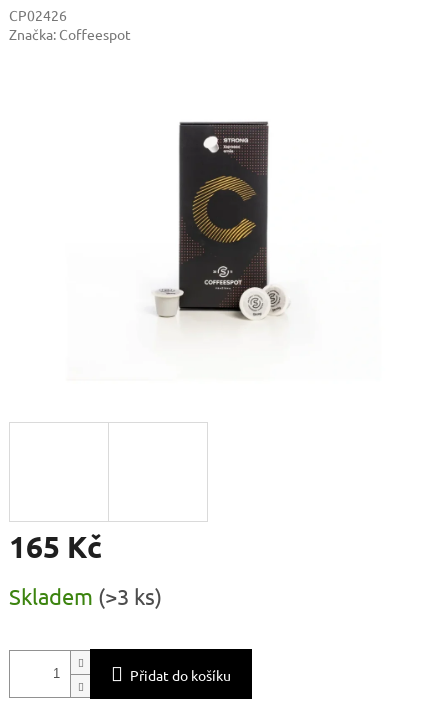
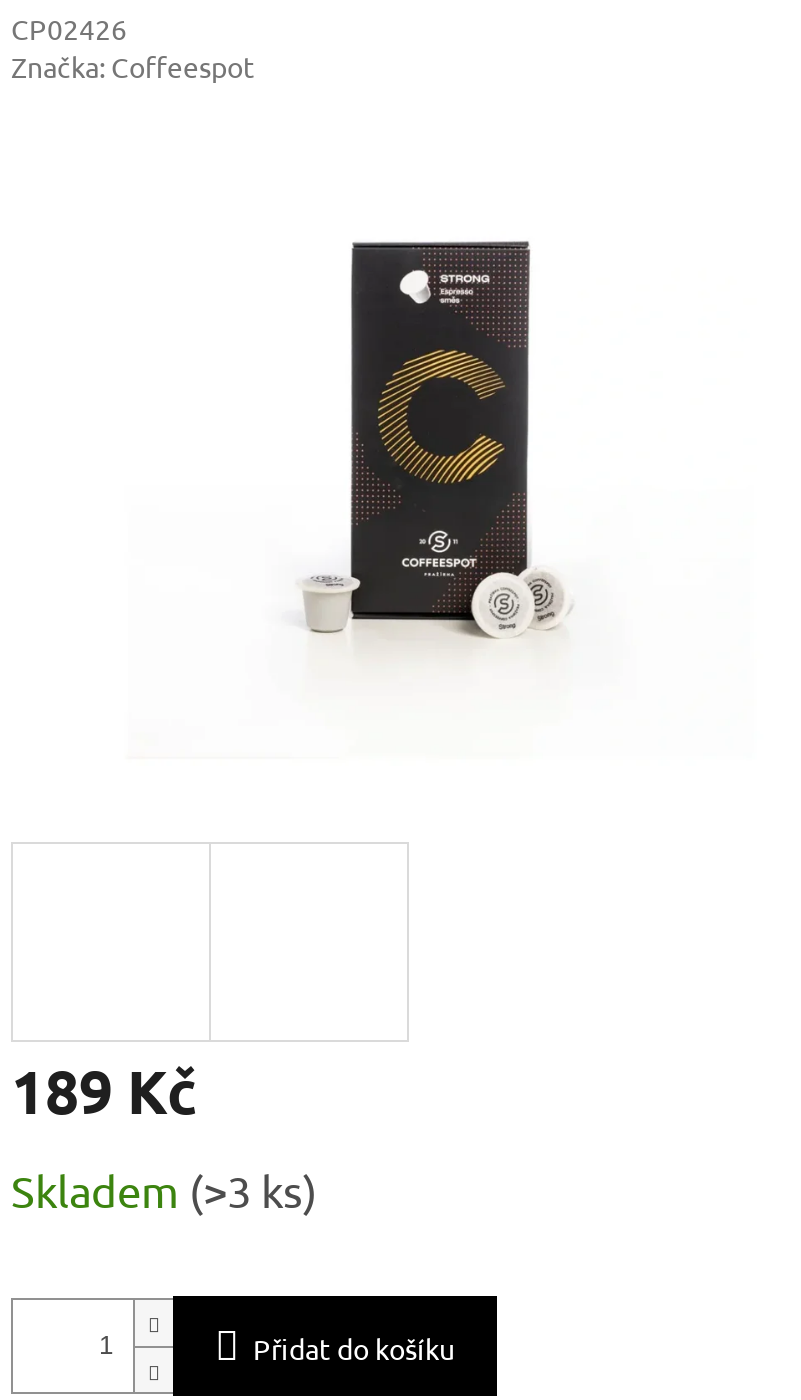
[9,528,102,565] 165 Kč -> [11,1053,197,1127] 189 Kč

